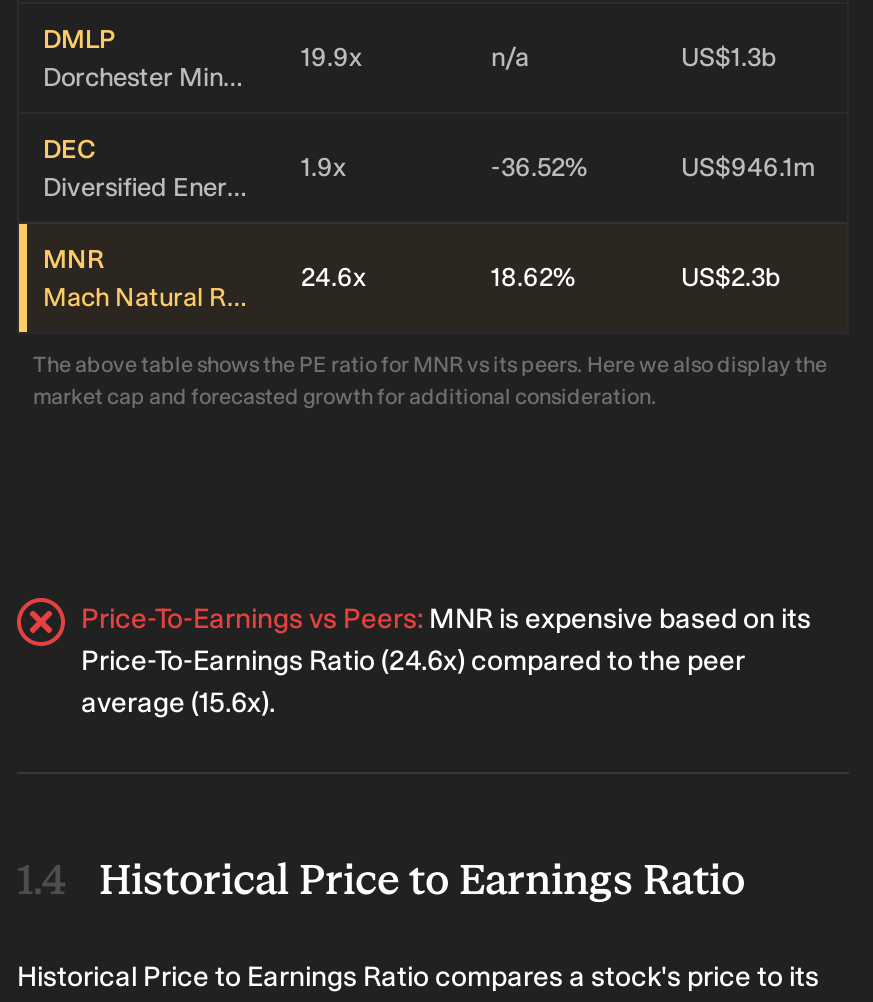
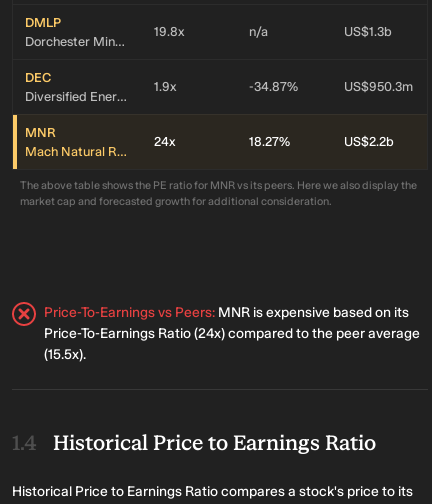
[301,42,361,72] 19.9x -> [154,24,184,39] 19.8x
[491,152,815,182] -36.52% | US$946.1m -> [249,79,413,94] -34.87% | US$950.3m
[301,262,781,292] 24.6x | 18.62% | US$2.3b -> [154,134,394,149] 24x | 18.27% | US$2.2b
[81,644,745,720] Price-To-Earnings Ratio (24.6x) compared to the peer | average (15.6x). -> [44,325,420,363] Price-To-Earnings Ratio (24x) compared to the peer average | (15.5x).

